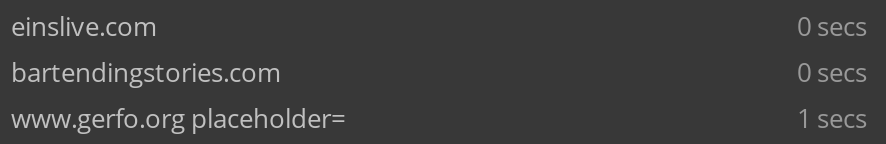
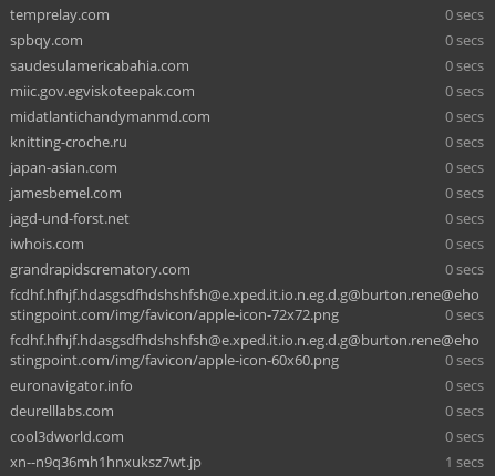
[11,9,157,45] einslive.com -> [10,5,110,25] temprelay.com
[11,55,281,91] bartendingstories.com -> [10,30,83,50] spbqy.com
[11,101,345,137] www.gerfo.org placeholder= -> [10,56,484,472] saudesulamericabahia.com | 0 secs | miic.gov.egviskoteepak.com | 0 secs | midatlantichandymanmd.com | 0 secs | knitting-croche.ru | 0 secs | japan-asian.com | 0 secs | jamesbemel.com | 0 secs | jagd-und-forst.net | 0 secs | iwhois.com | 0 secs | grandrapidscrematory.com | 0 secs | fcdhf.hfhjf.hdasgsdfhdshshfsh@e.xped.it.io.n.eg.d.g@burton.rene@eho | stingpoint.com/img/favicon/apple-icon-72x72.png | 0 secs | fcdhf.hfhjf.hdasgsdfhdshshfsh@e.xped.it.io.n.eg.d.g@burton.rene@eho | stingpoint.com/img/favicon/apple-icon-60x60.png | 0 secs | euronavigator.info | 0 secs | deurelllabs.com | 0 secs | cool3dworld.com | 0 secs | xn--n9q36mh1hnxuksz7wt.jp

